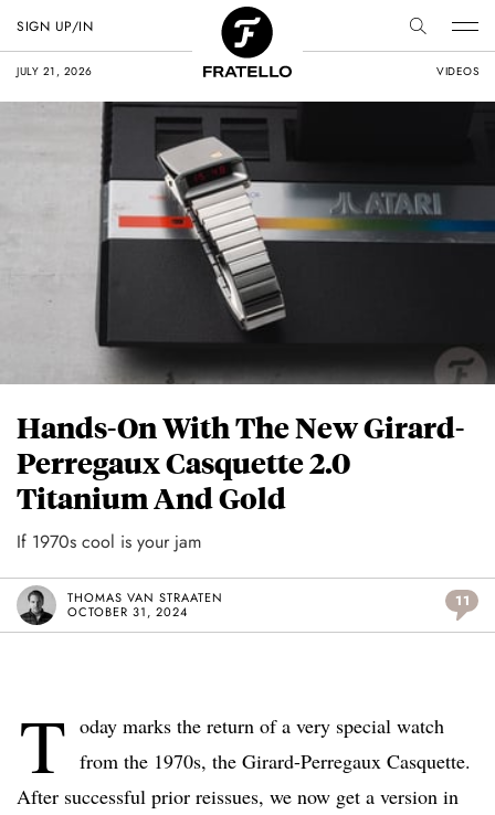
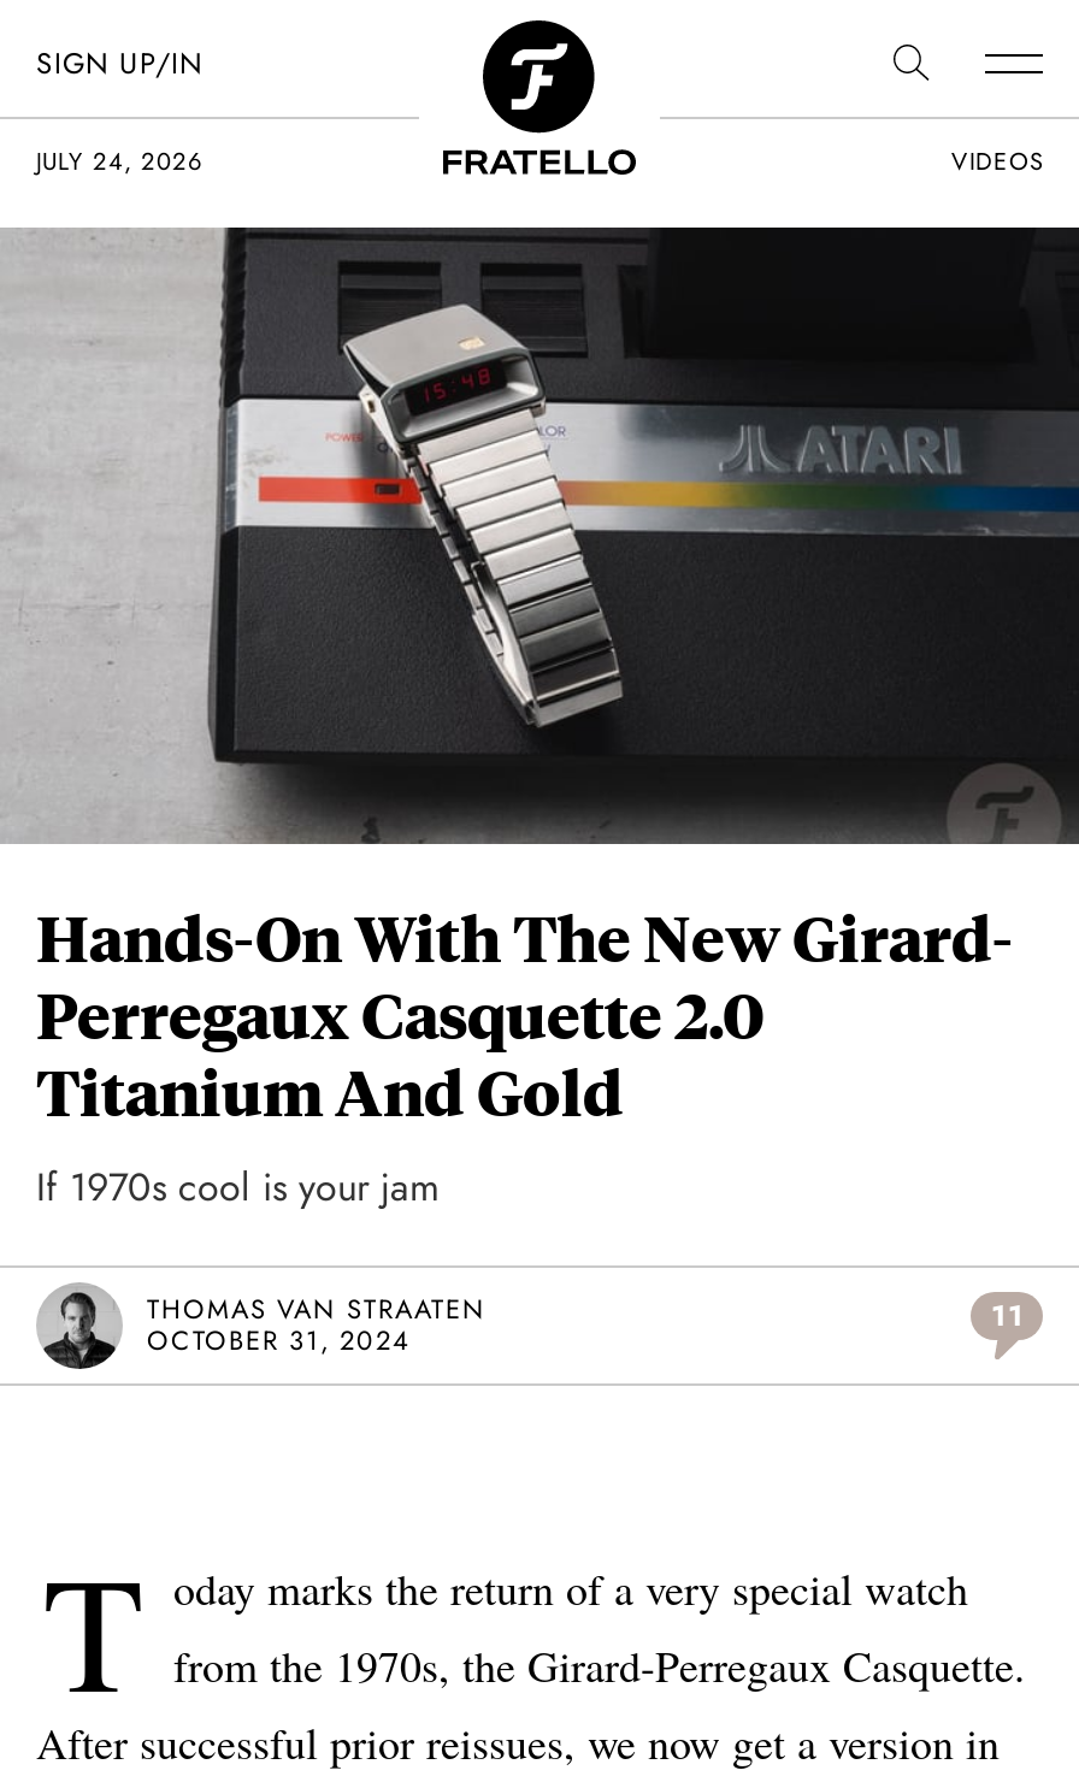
[17,63,92,80] JULY 21, 2026 -> [36,143,204,179] JULY 24, 2026

